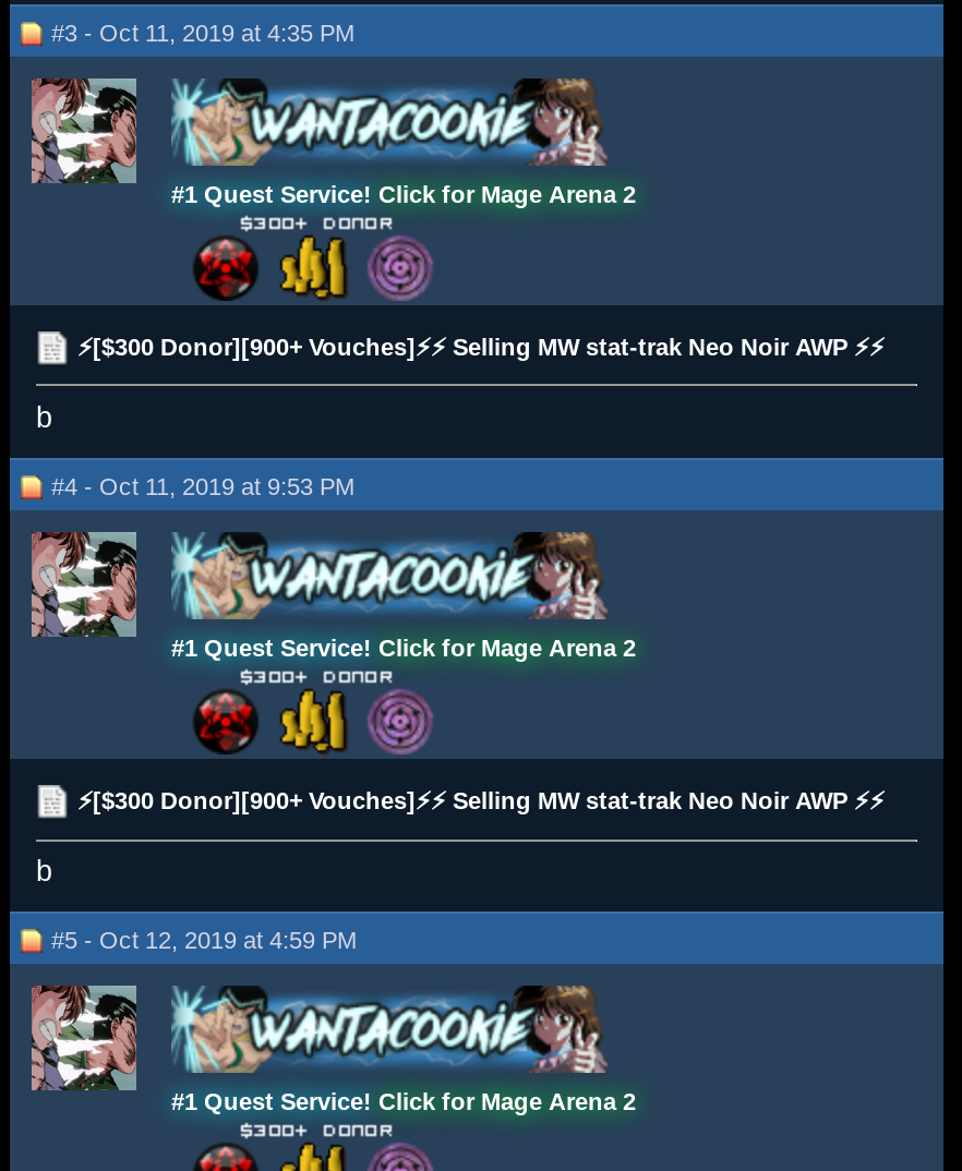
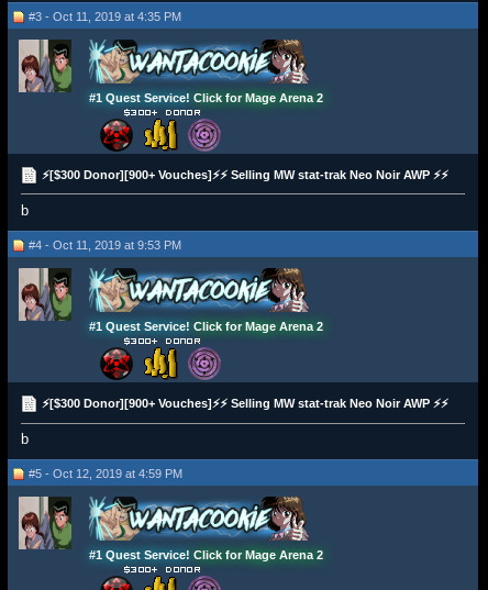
[32,76,139,185] [image] -> [18,38,71,92] [image]
[32,530,139,639] [image] -> [18,267,71,321] [image]
[32,983,139,1092] [image] -> [18,496,71,549] [image]

